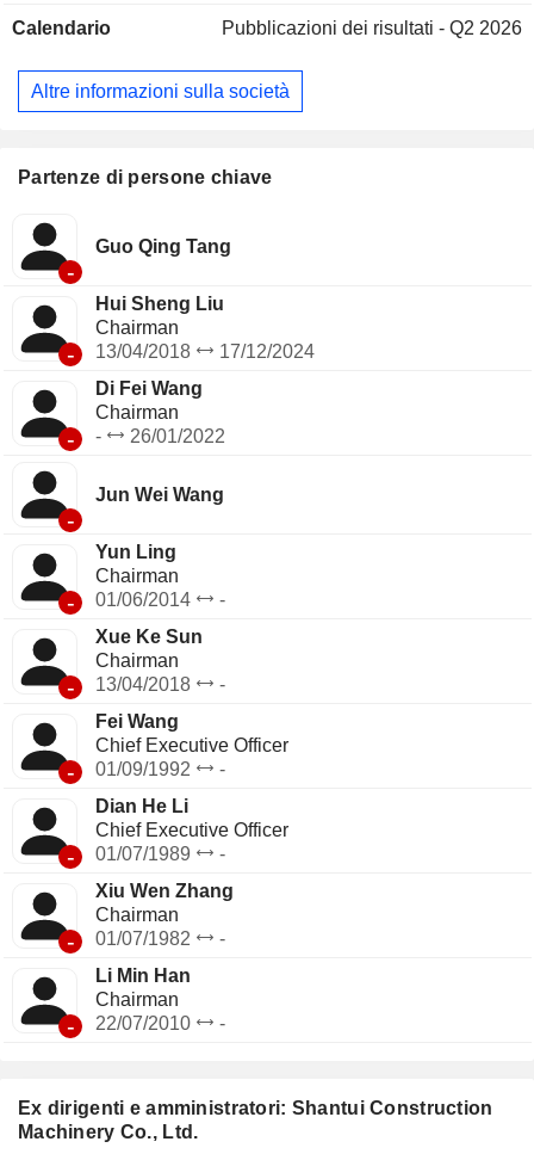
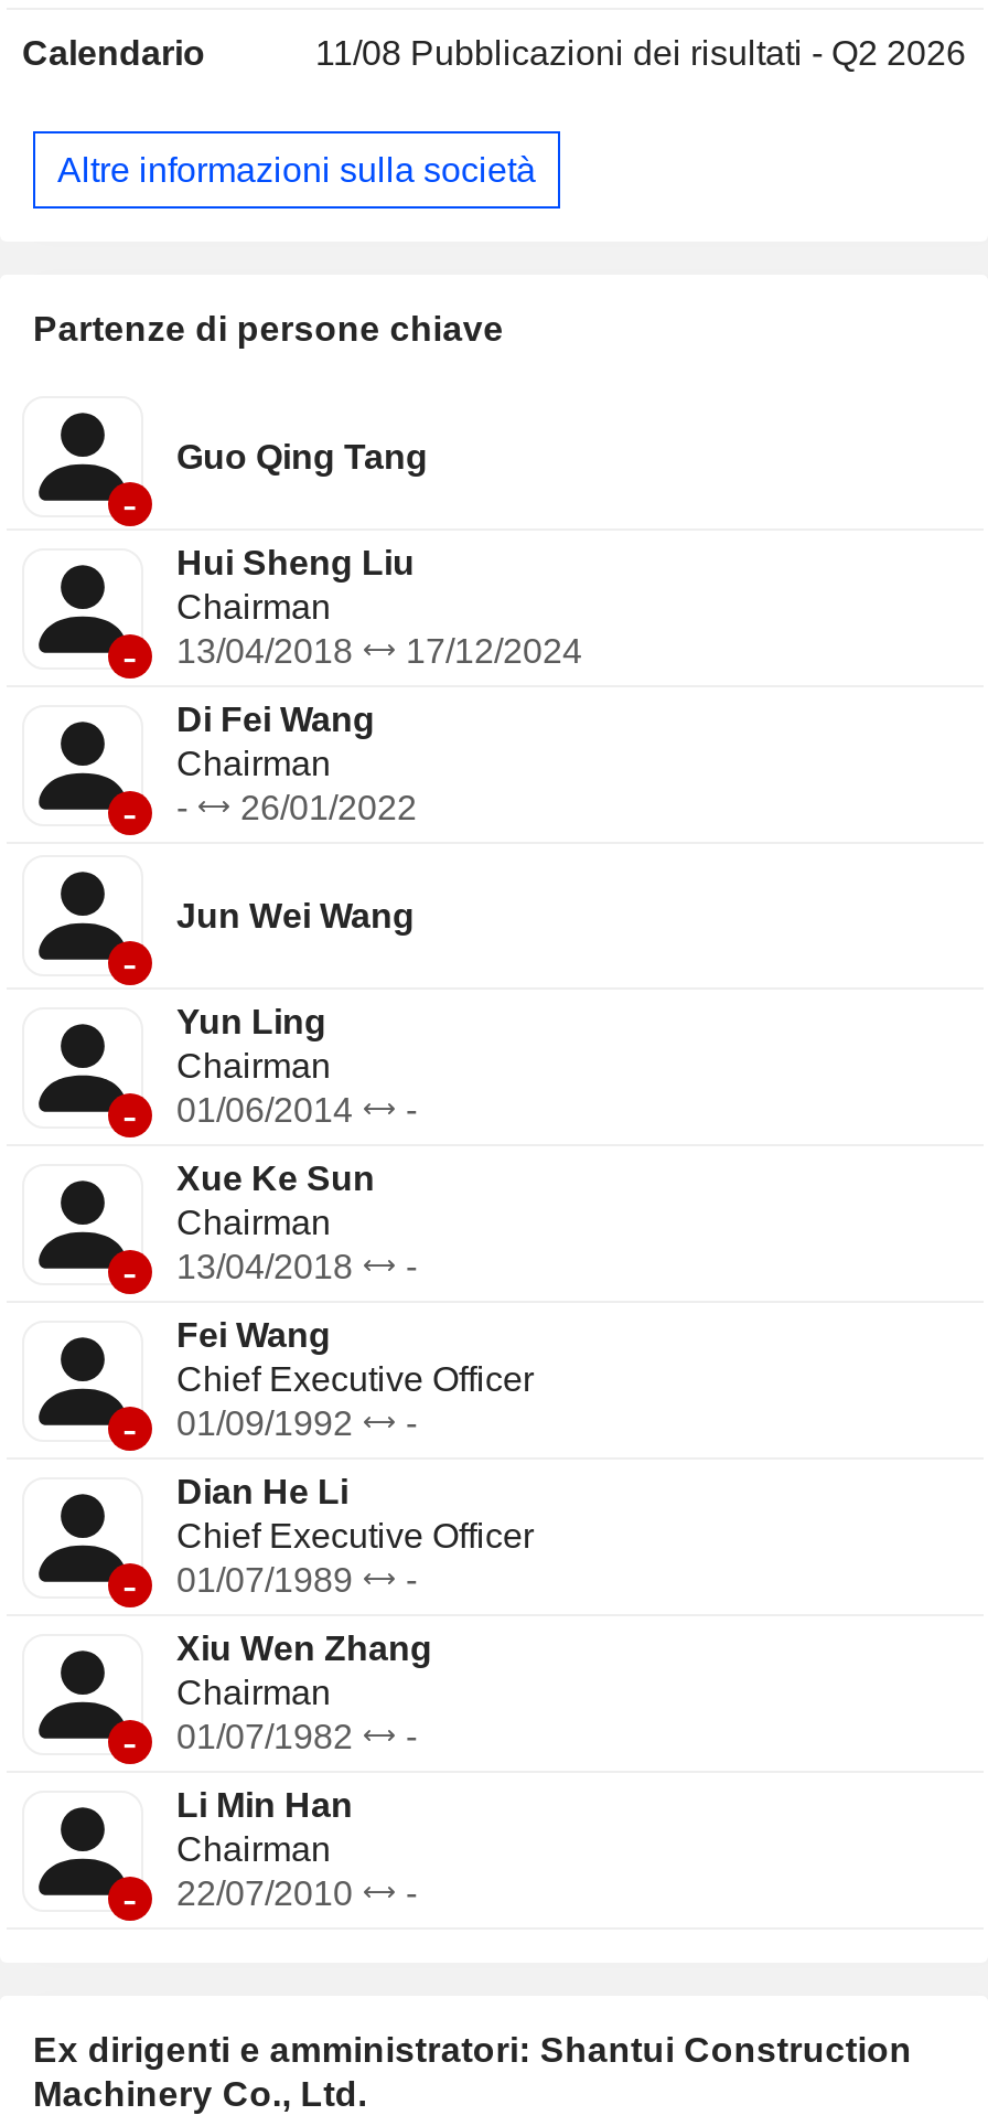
[222,18,522,38] Pubblicazioni dei risultati - Q2 2026 -> [315,35,966,72] 11/08 Pubblicazioni dei risultati - Q2 2026

